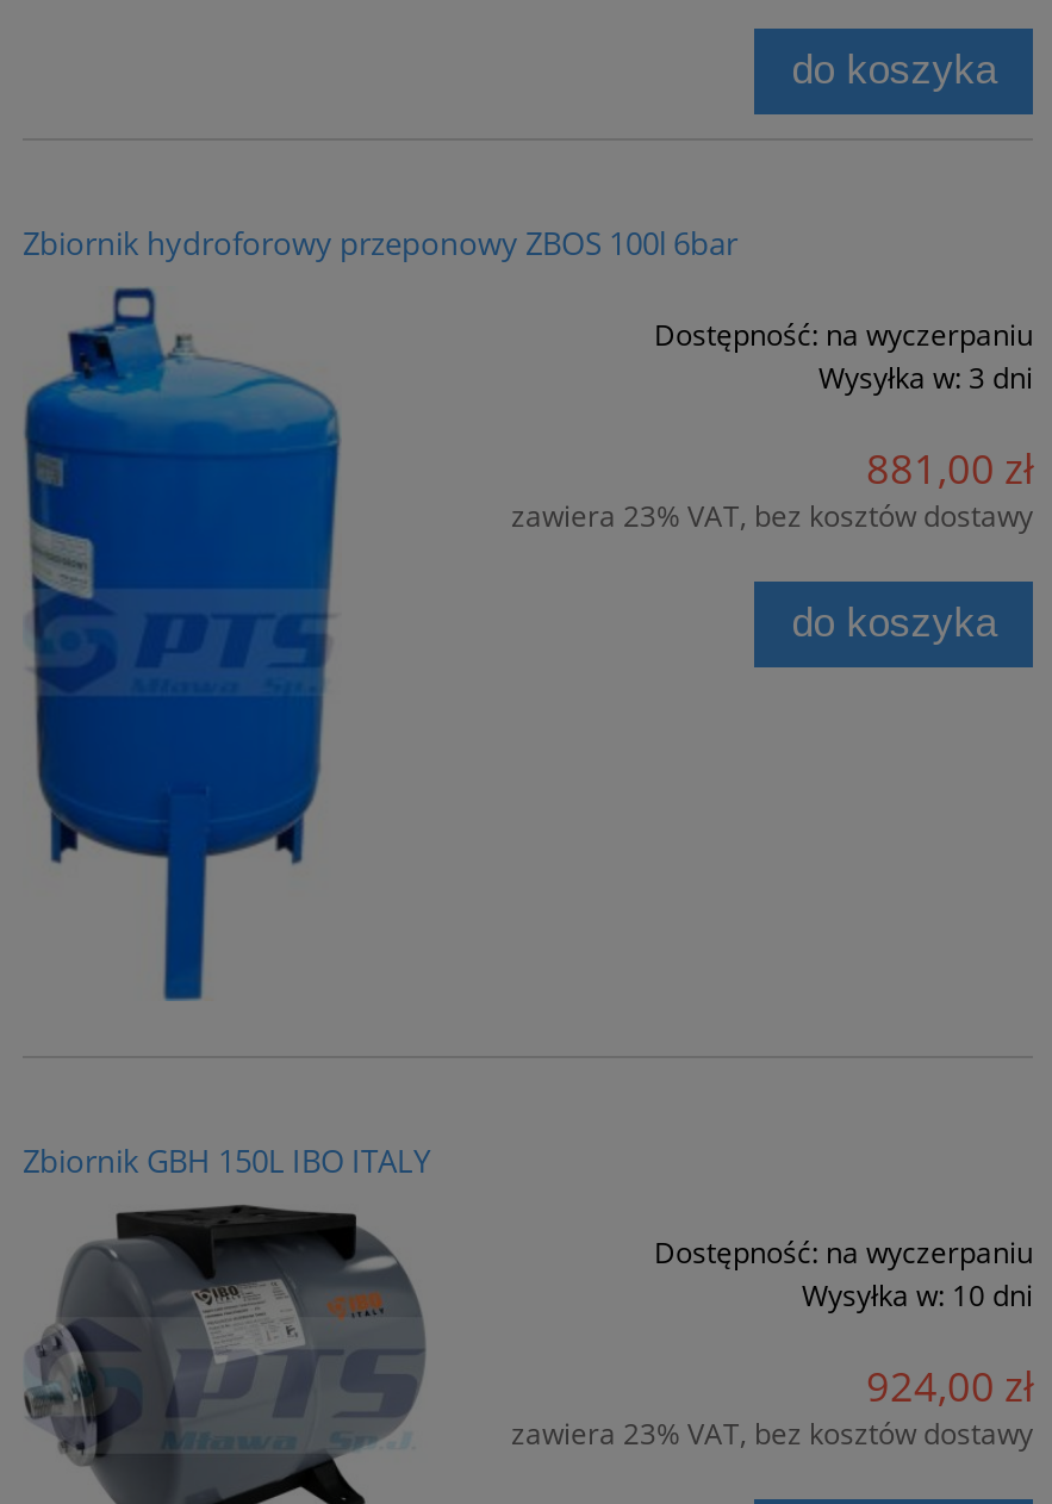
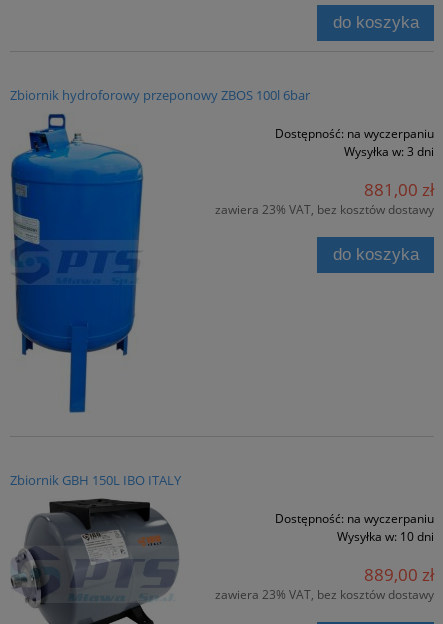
[866,1359,1033,1414] 924,00 zł -> [364,563,434,586] 889,00 zł

